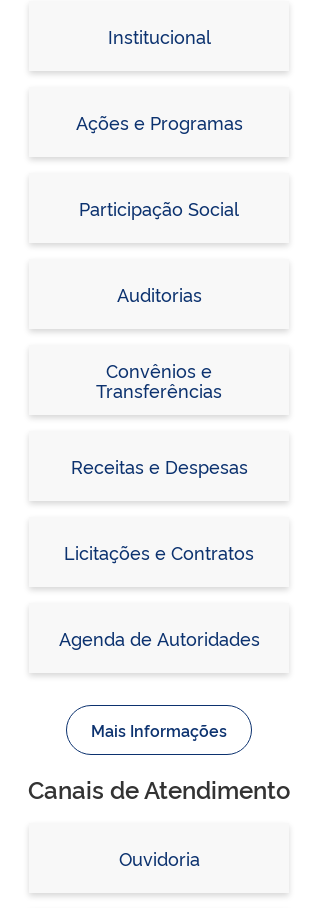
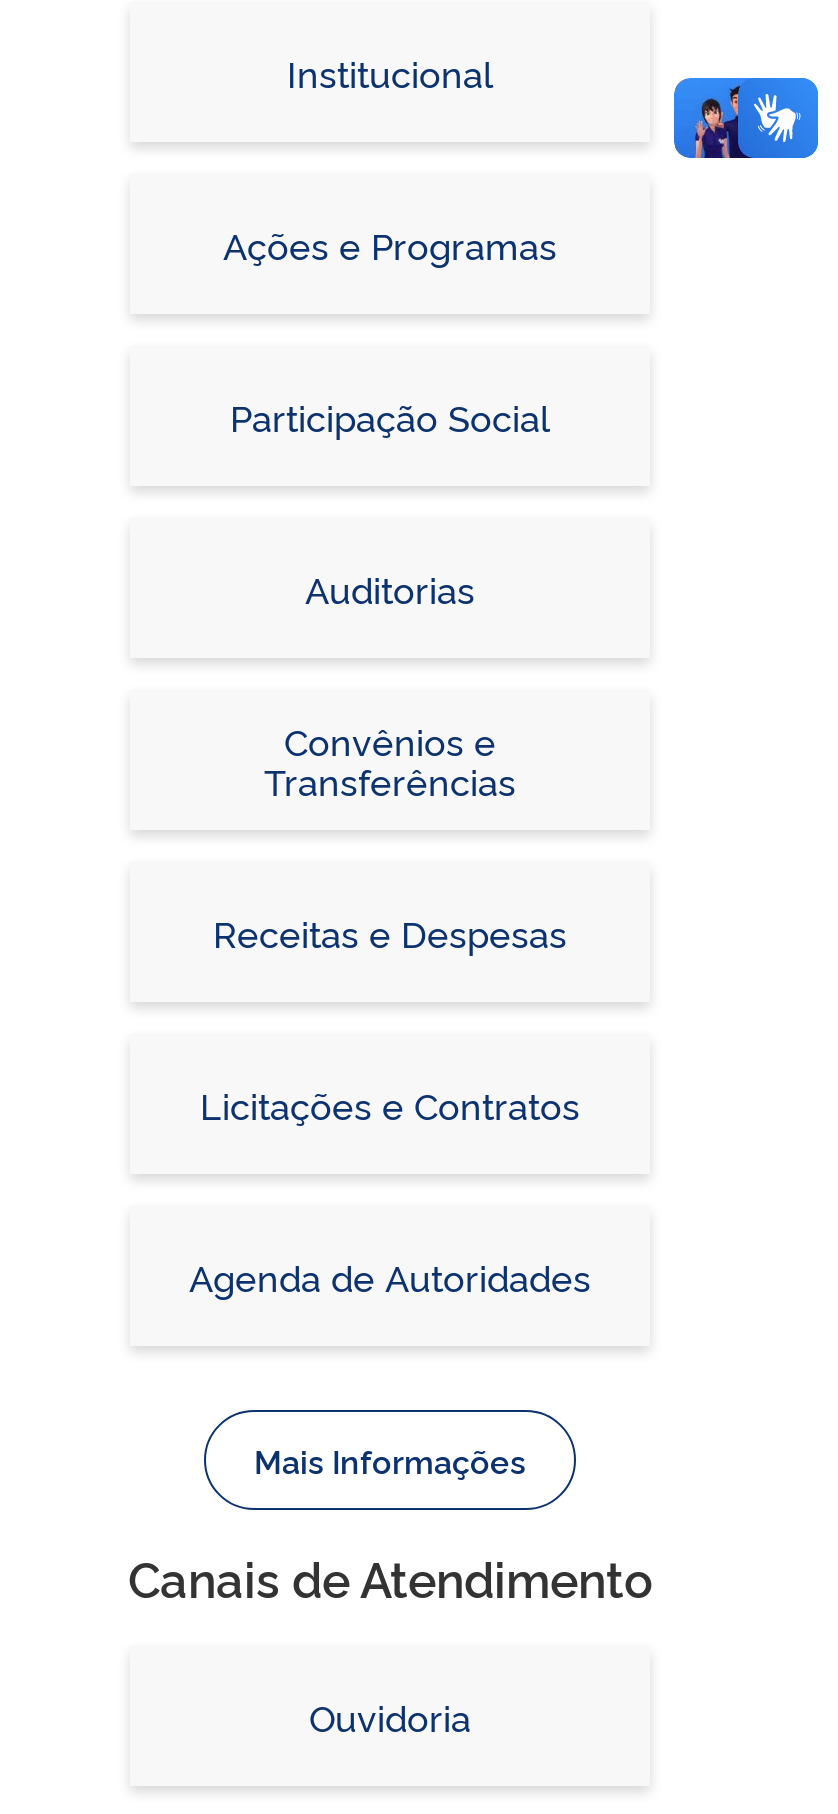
none -> [672,76,820,160] [image]

